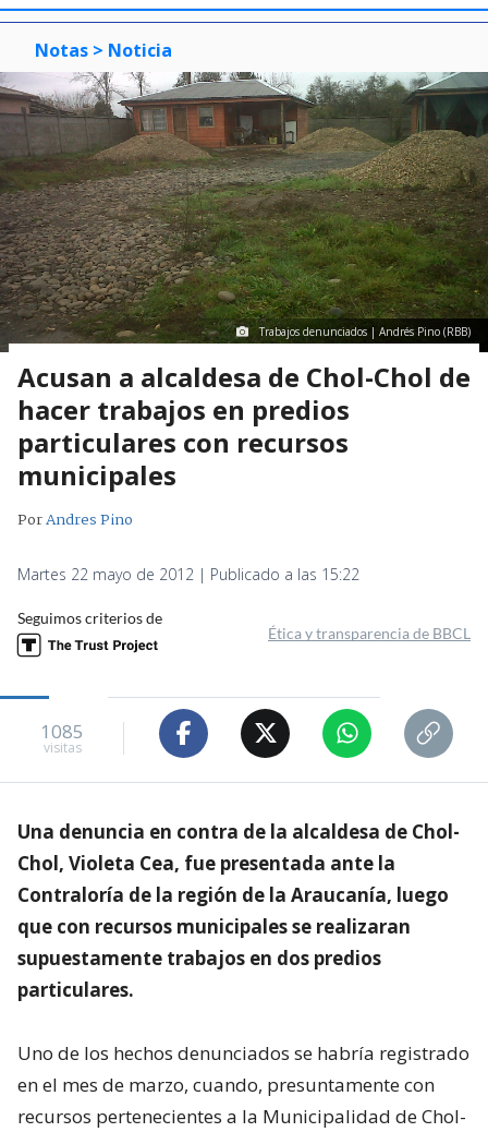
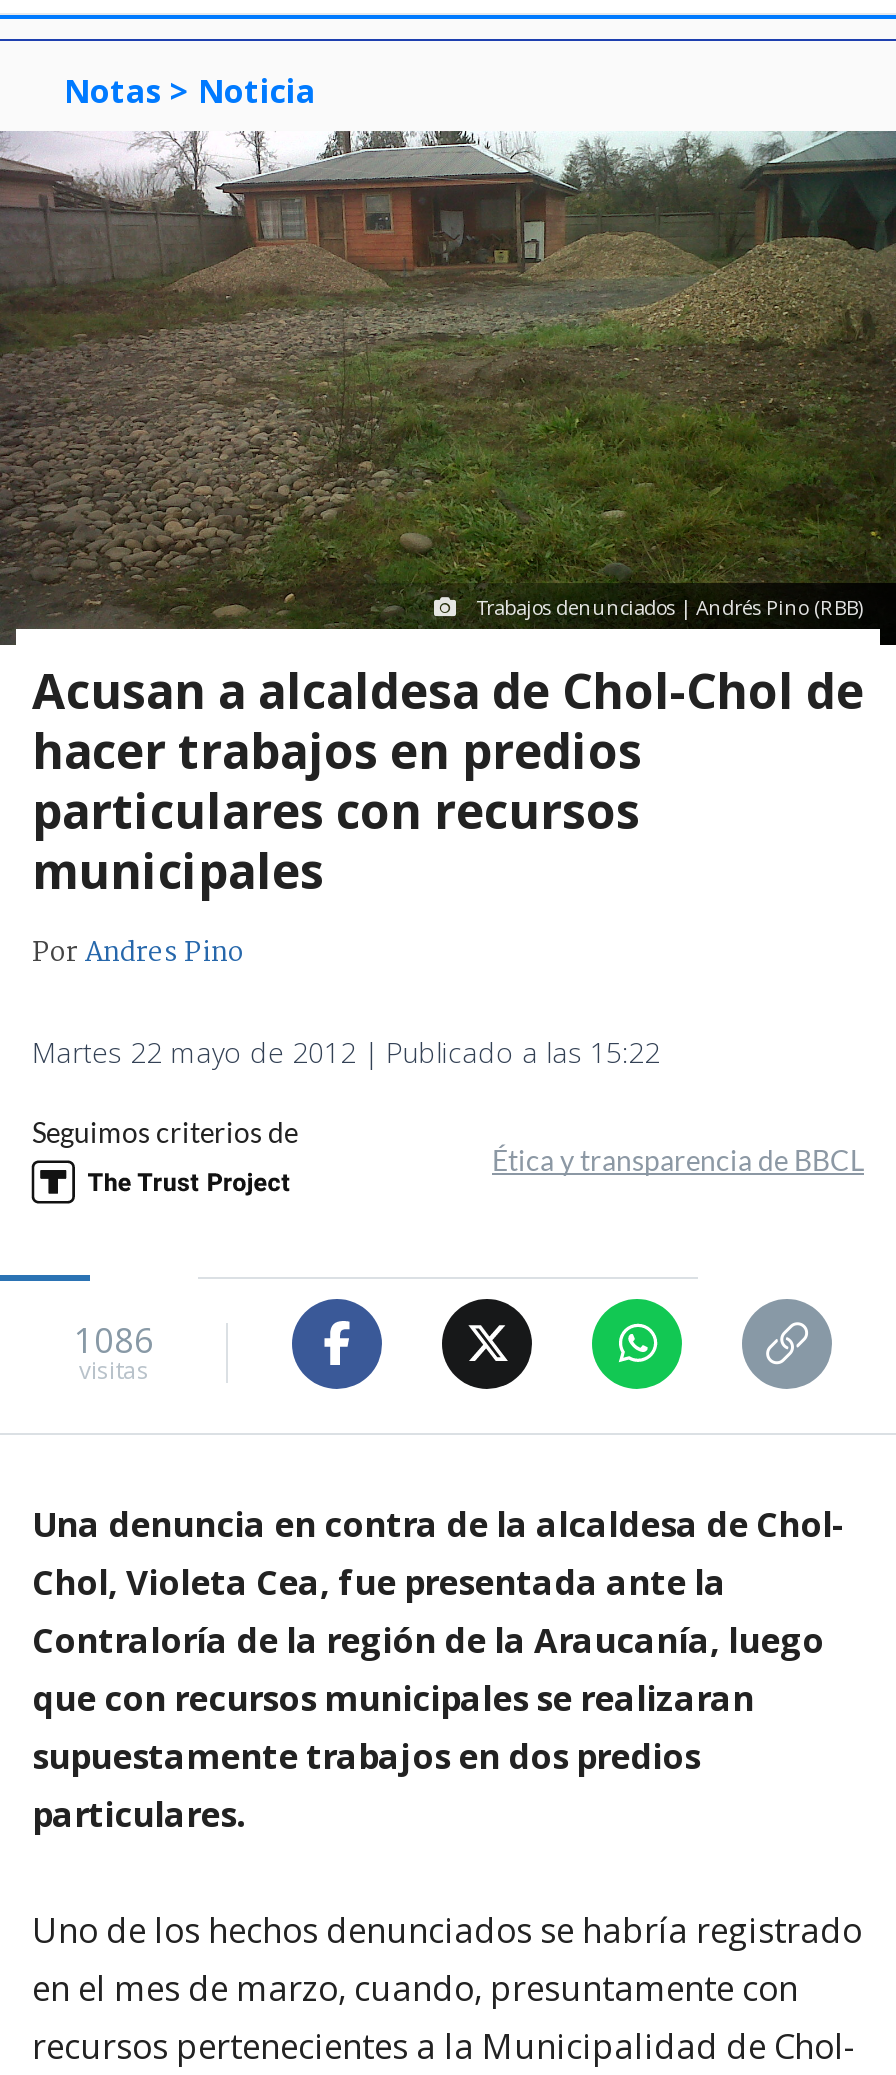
[40,719,84,744] 1085 -> [74,1318,154,1364] 1086

